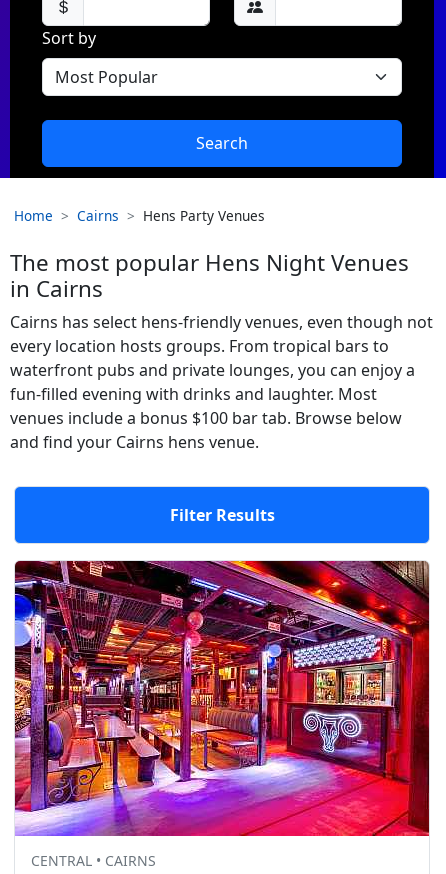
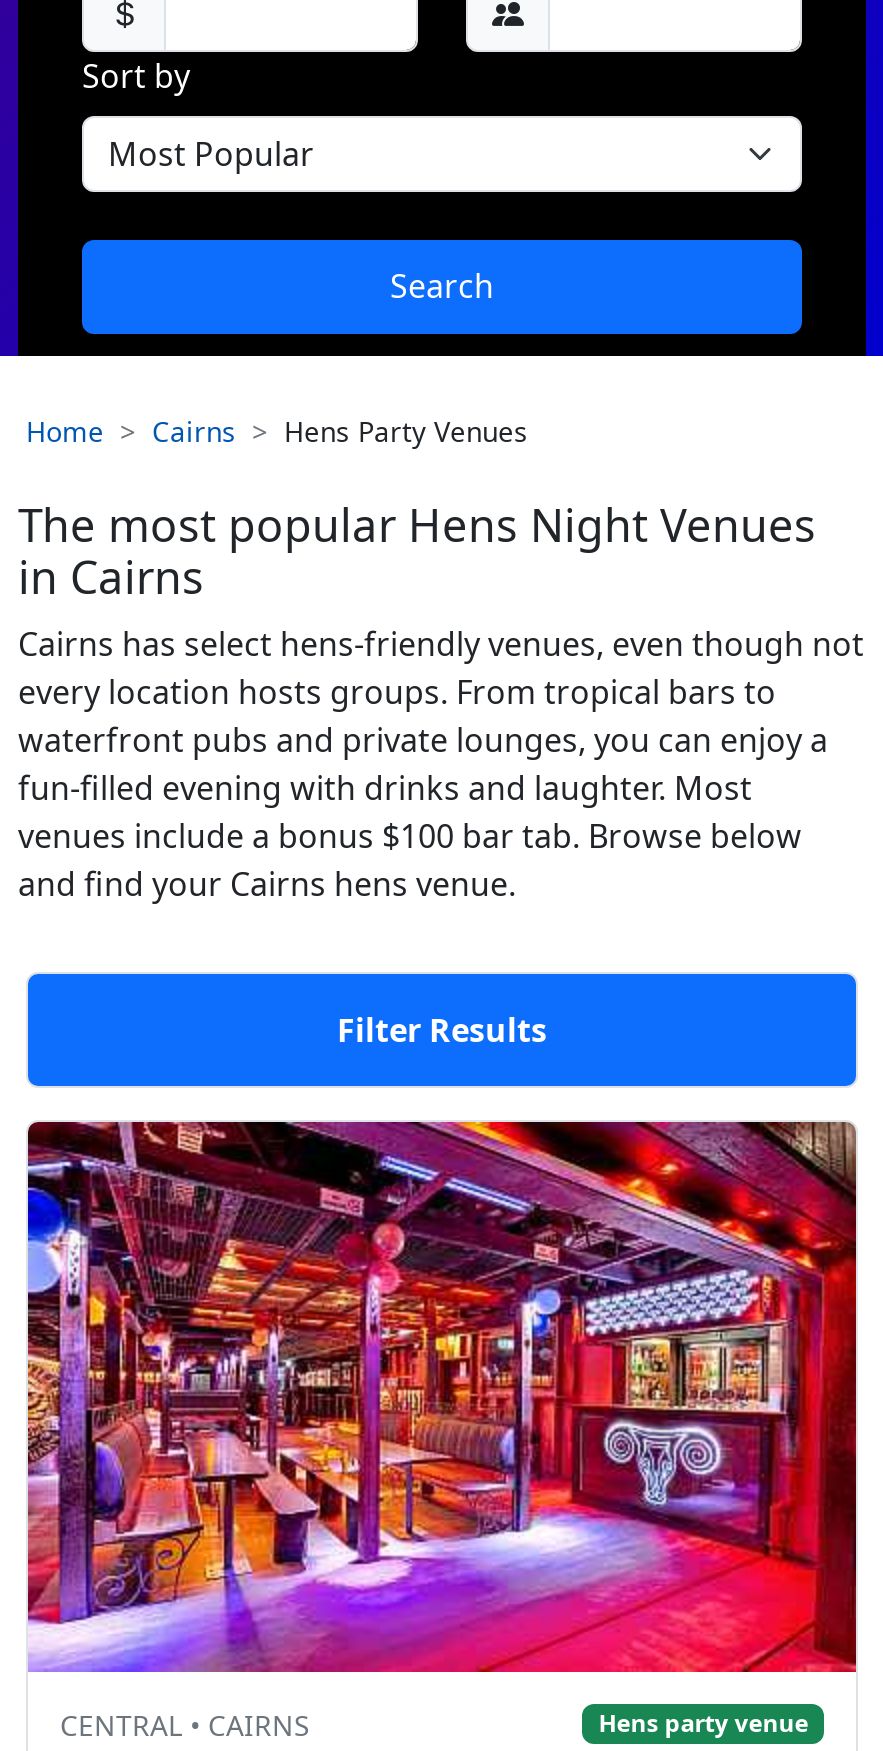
none -> [598,1706,808,1740] Hens party venue

